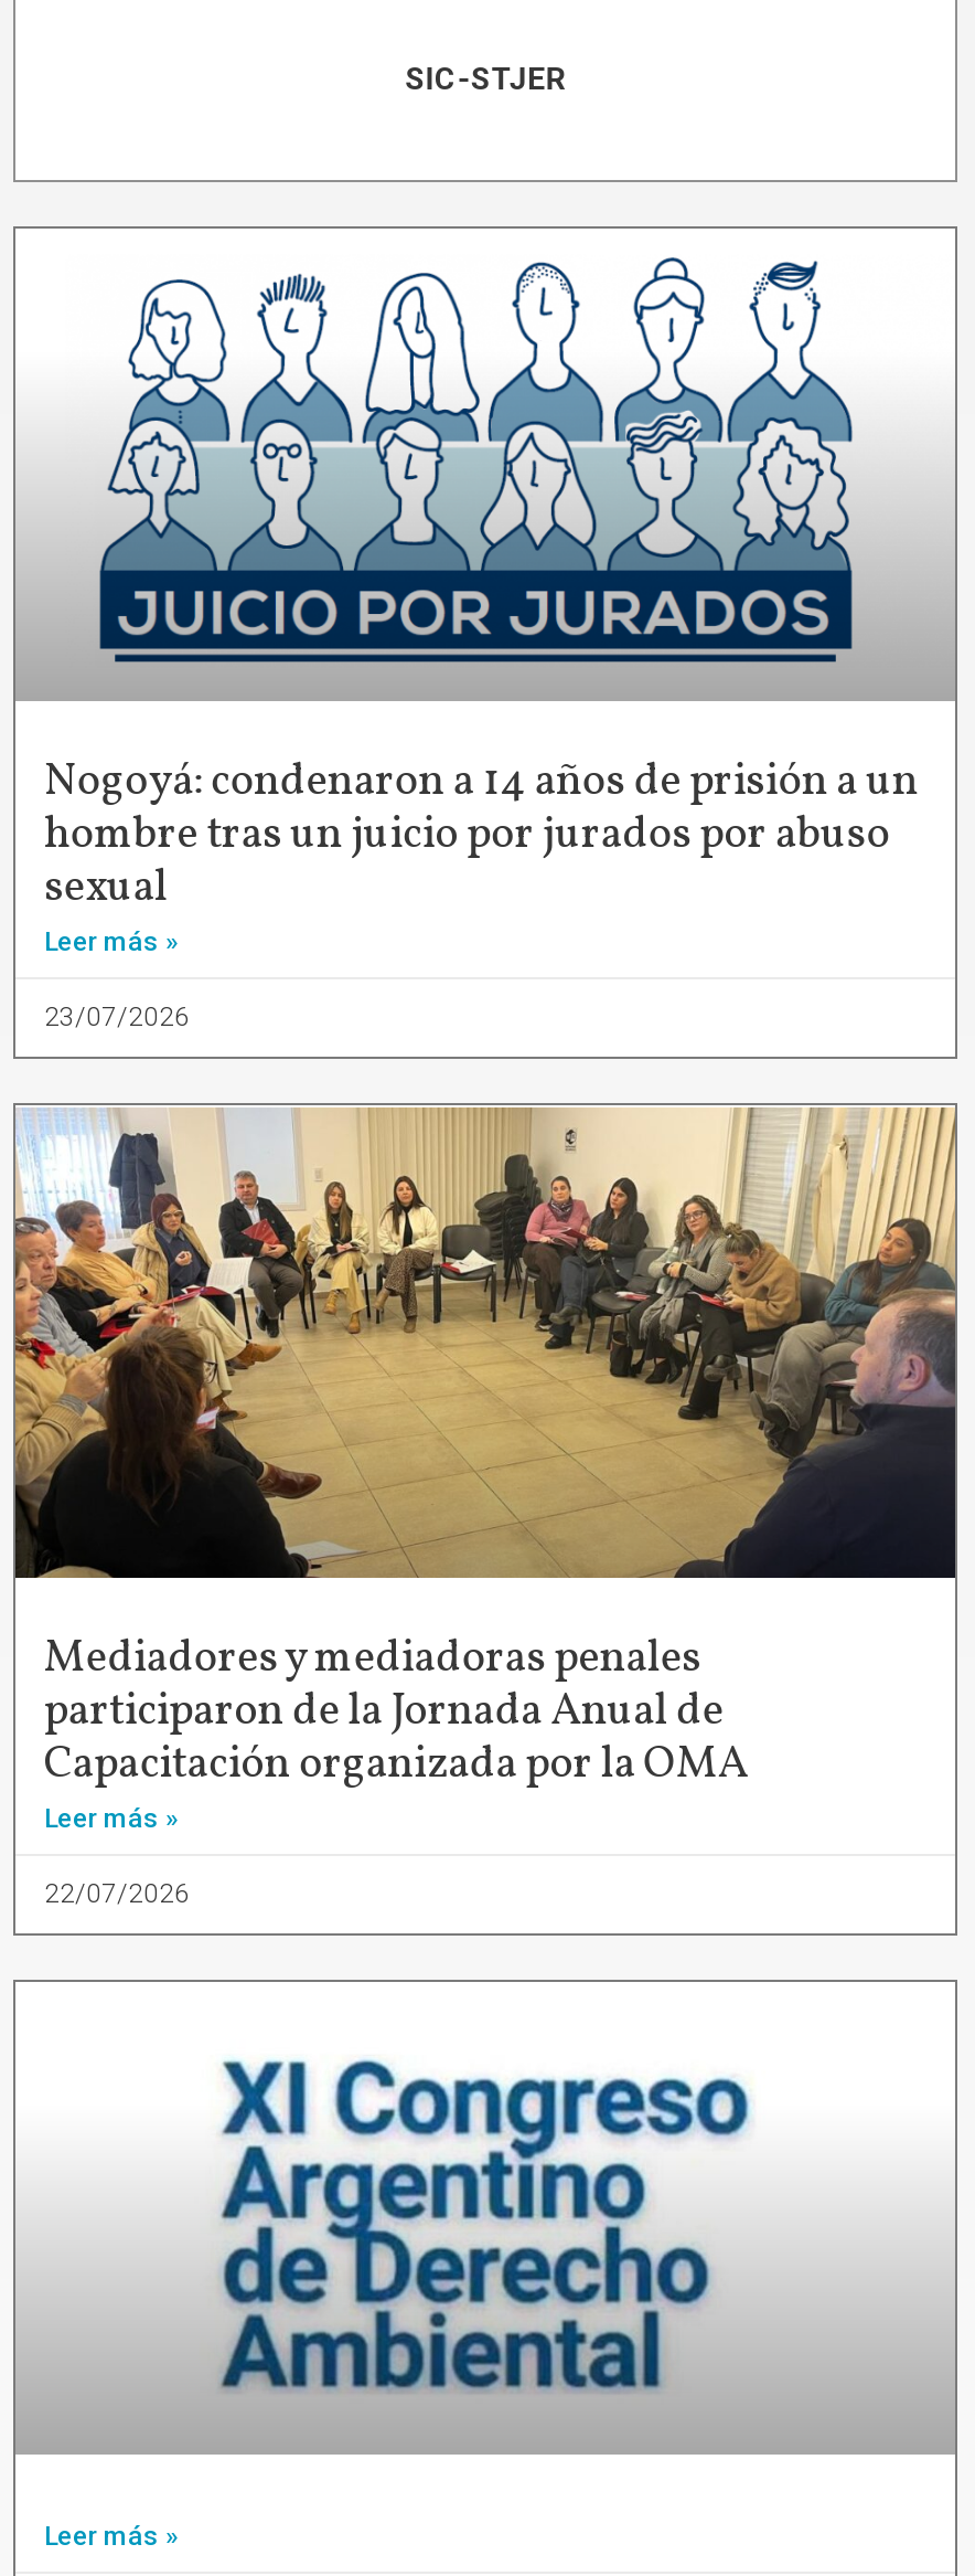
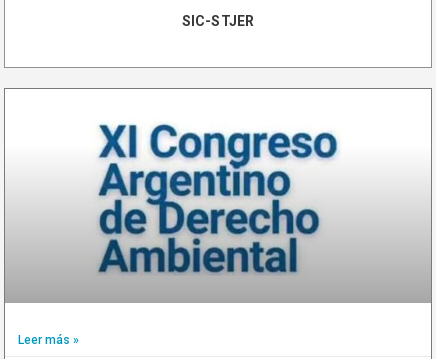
[97,255,854,664] [image] -> none
[44,753,918,1033] Nogoyá: condenaron a 14 años de prisión a un | hombre tras un juicio por jurados por abuso | sexual | Leer más » | 23/07/2026 -> none
[13,1101,957,1910] [image] | Mediadores y mediadoras penales | participaron de la Jornada Anual de | Capacitación organizada por la OMA | Leer más » | 22/07/2026 -> none

